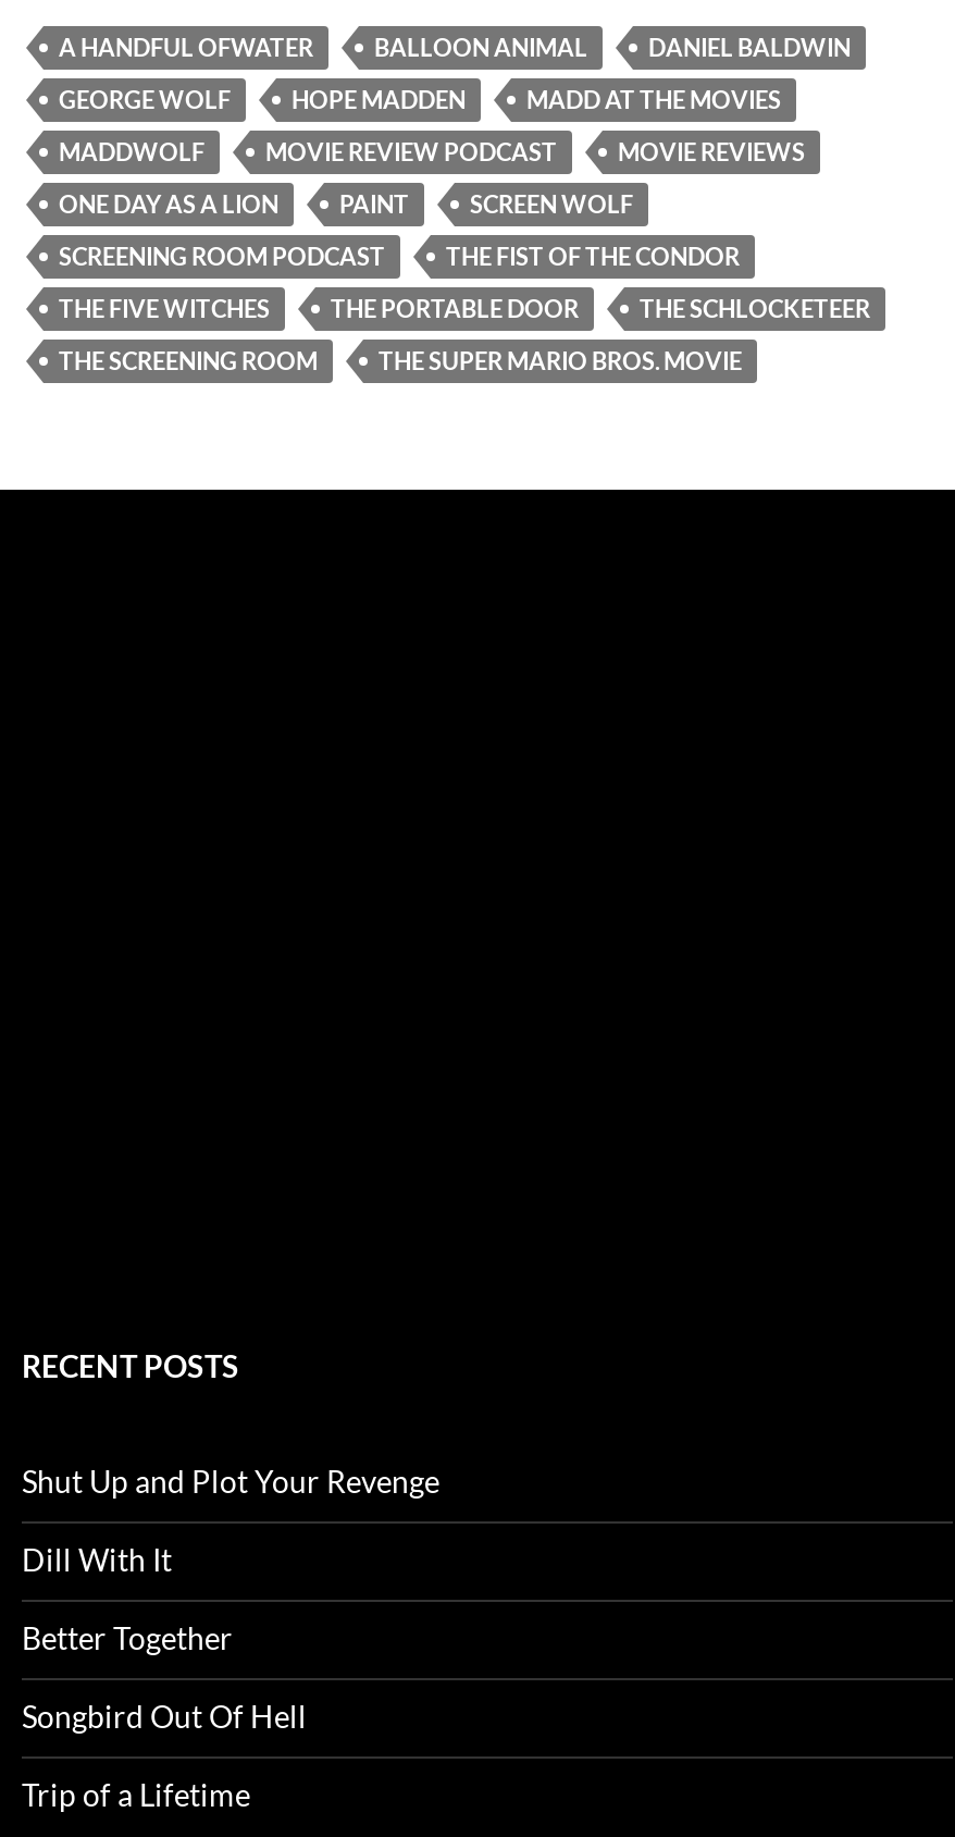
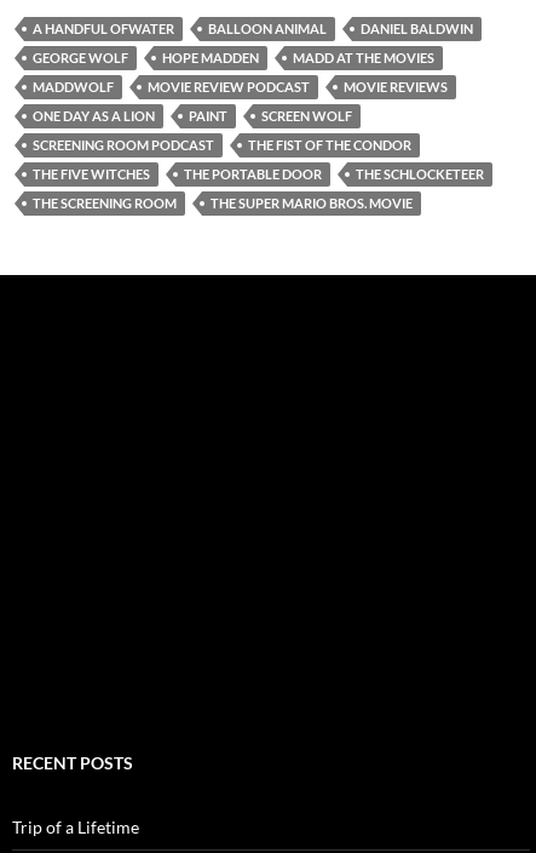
[22,1462,439,1734] Shut Up and Plot Your Revenge | Dill With It | Better Together | Songbird Out Of Hell -> none

